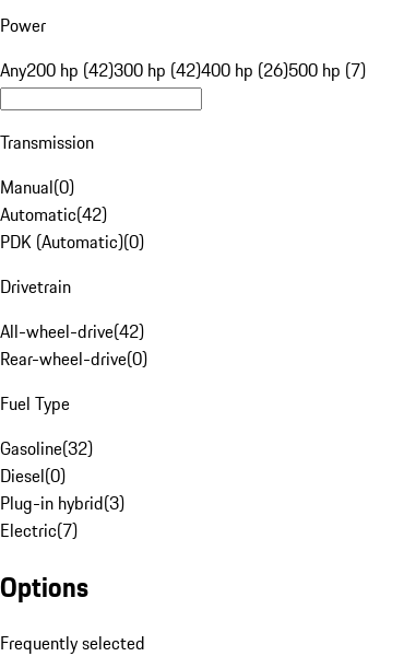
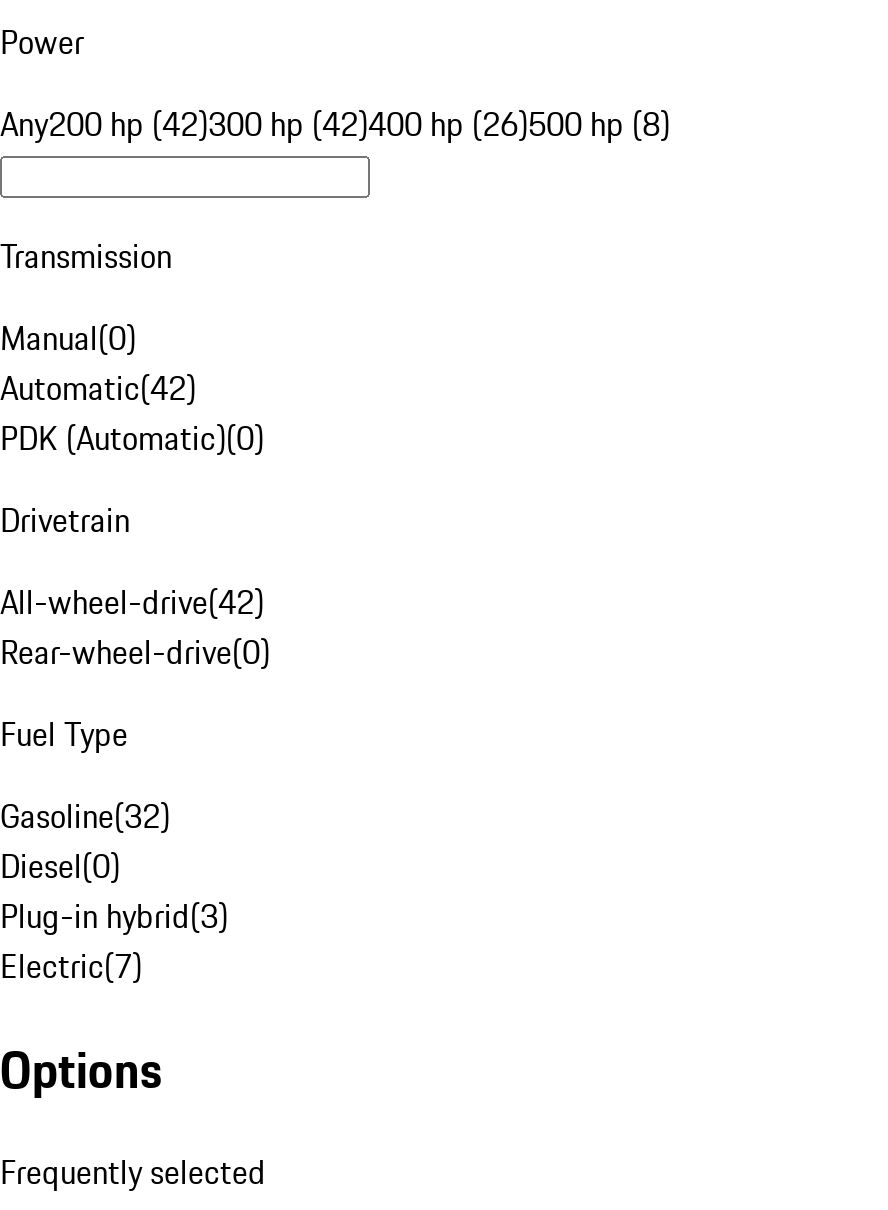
[0,57,366,84] Any200 hp (42)300 hp (42)400 hp (26)500 hp (7) -> [0,101,670,149] Any200 hp (42)300 hp (42)400 hp (26)500 hp (8)

